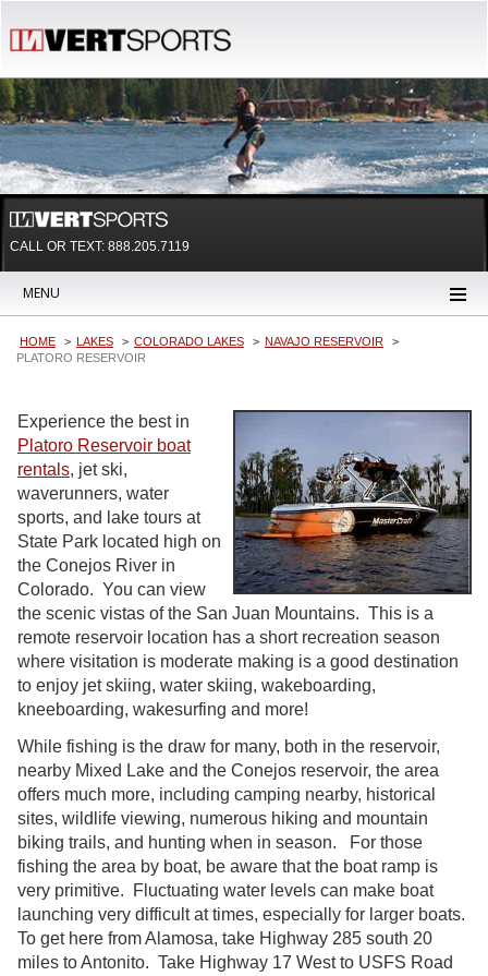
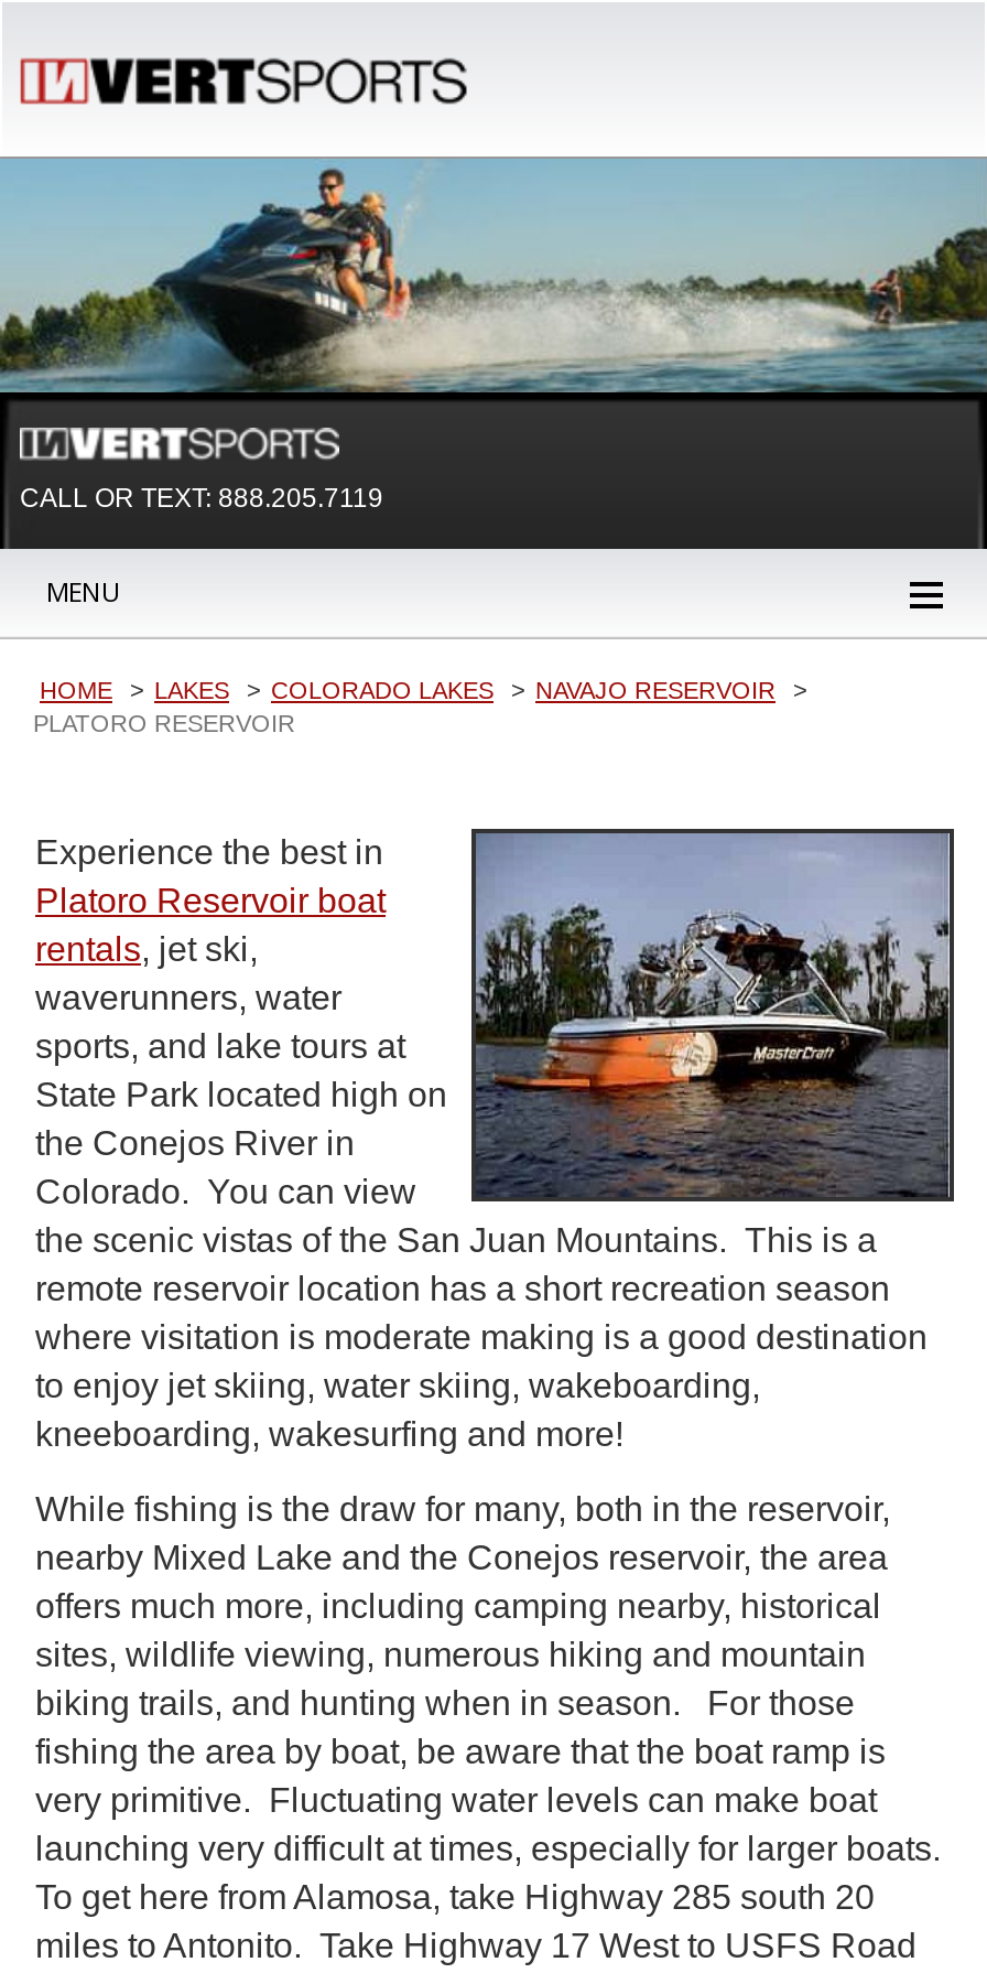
[3,77,485,195] [image] -> [7,157,980,395] [image]

